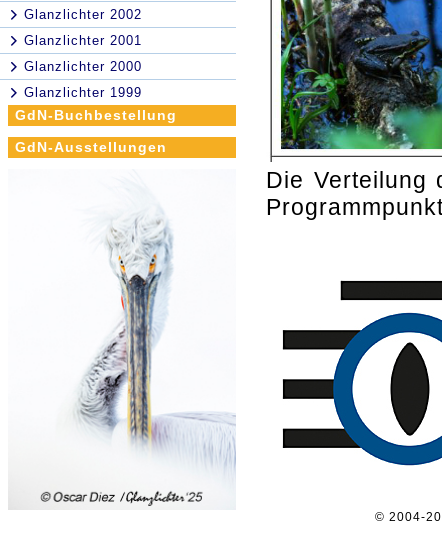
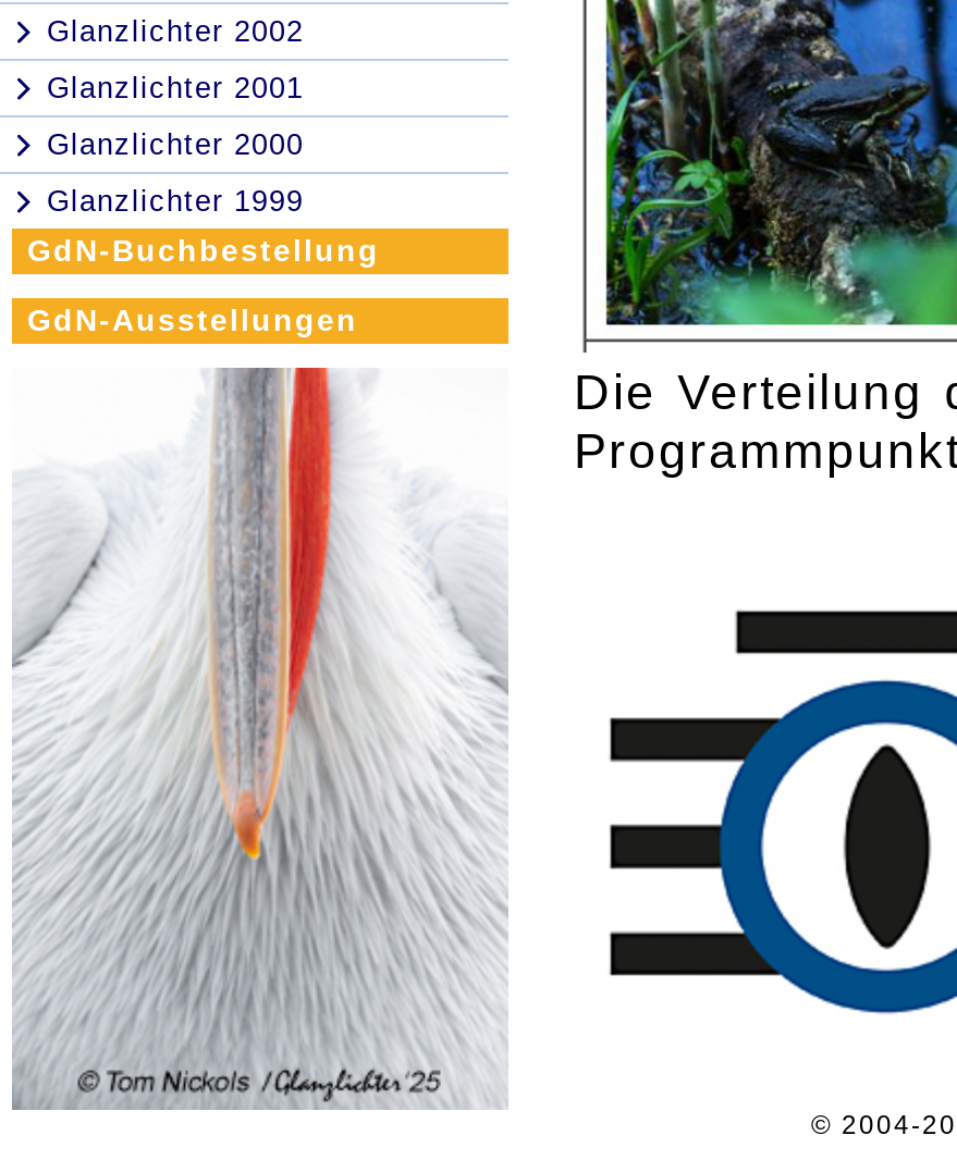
[9,169,235,509] [image] -> [12,366,508,1110] [image]

